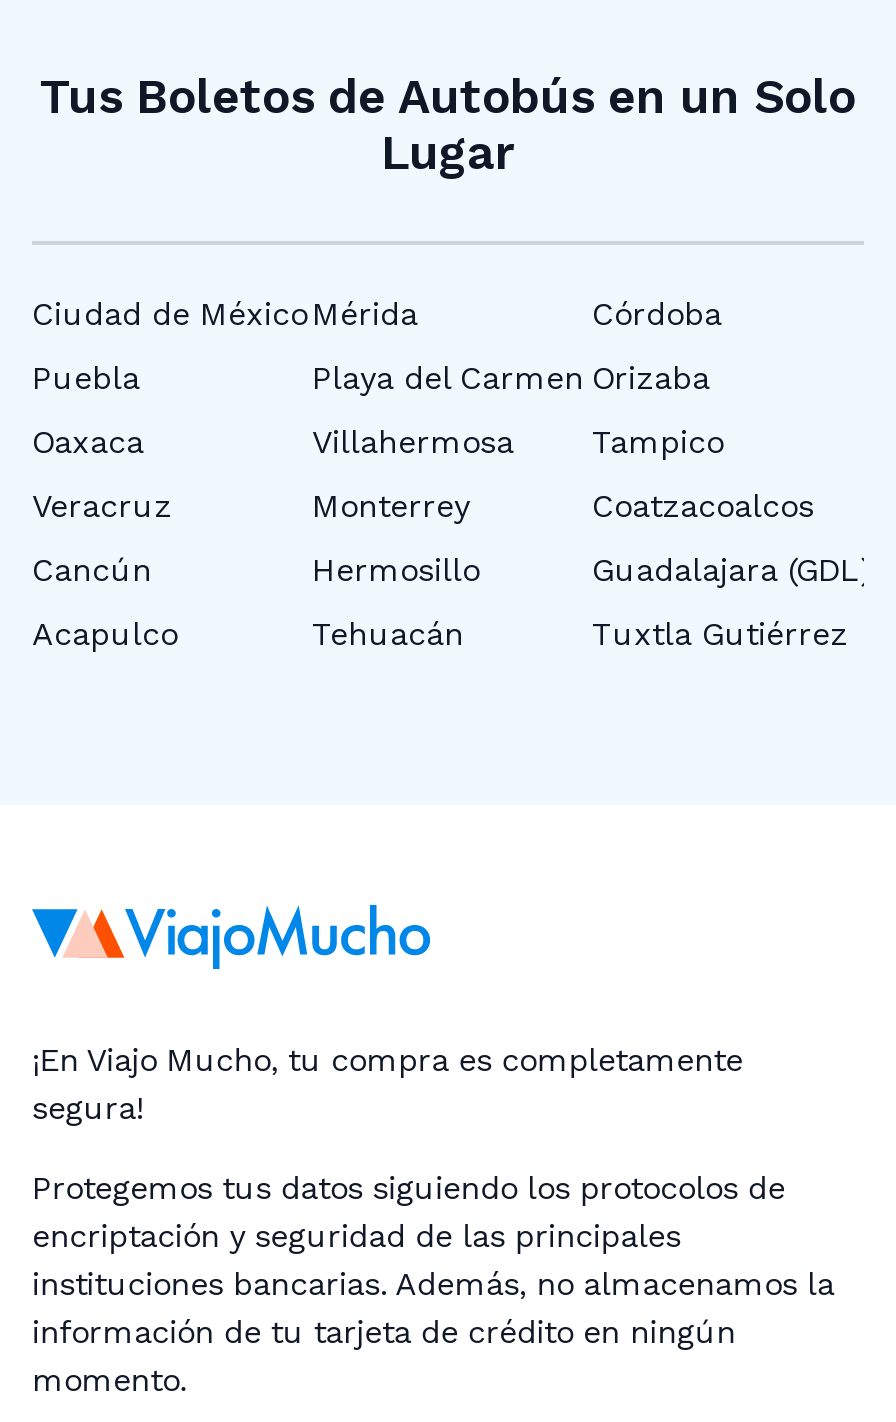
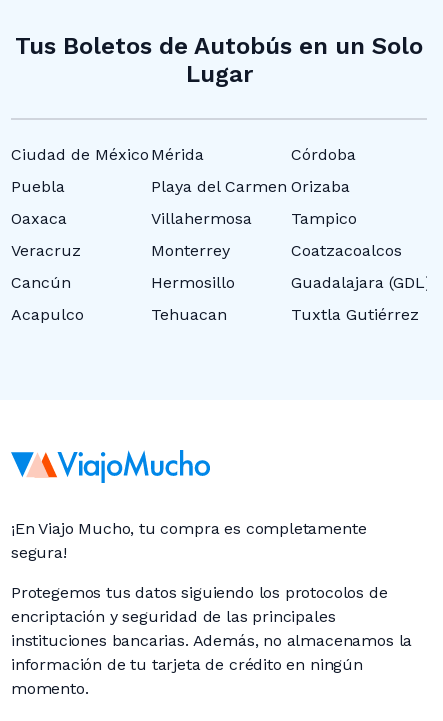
[312,615,464,653] Tehuacán -> [151,305,227,324] Tehuacan

